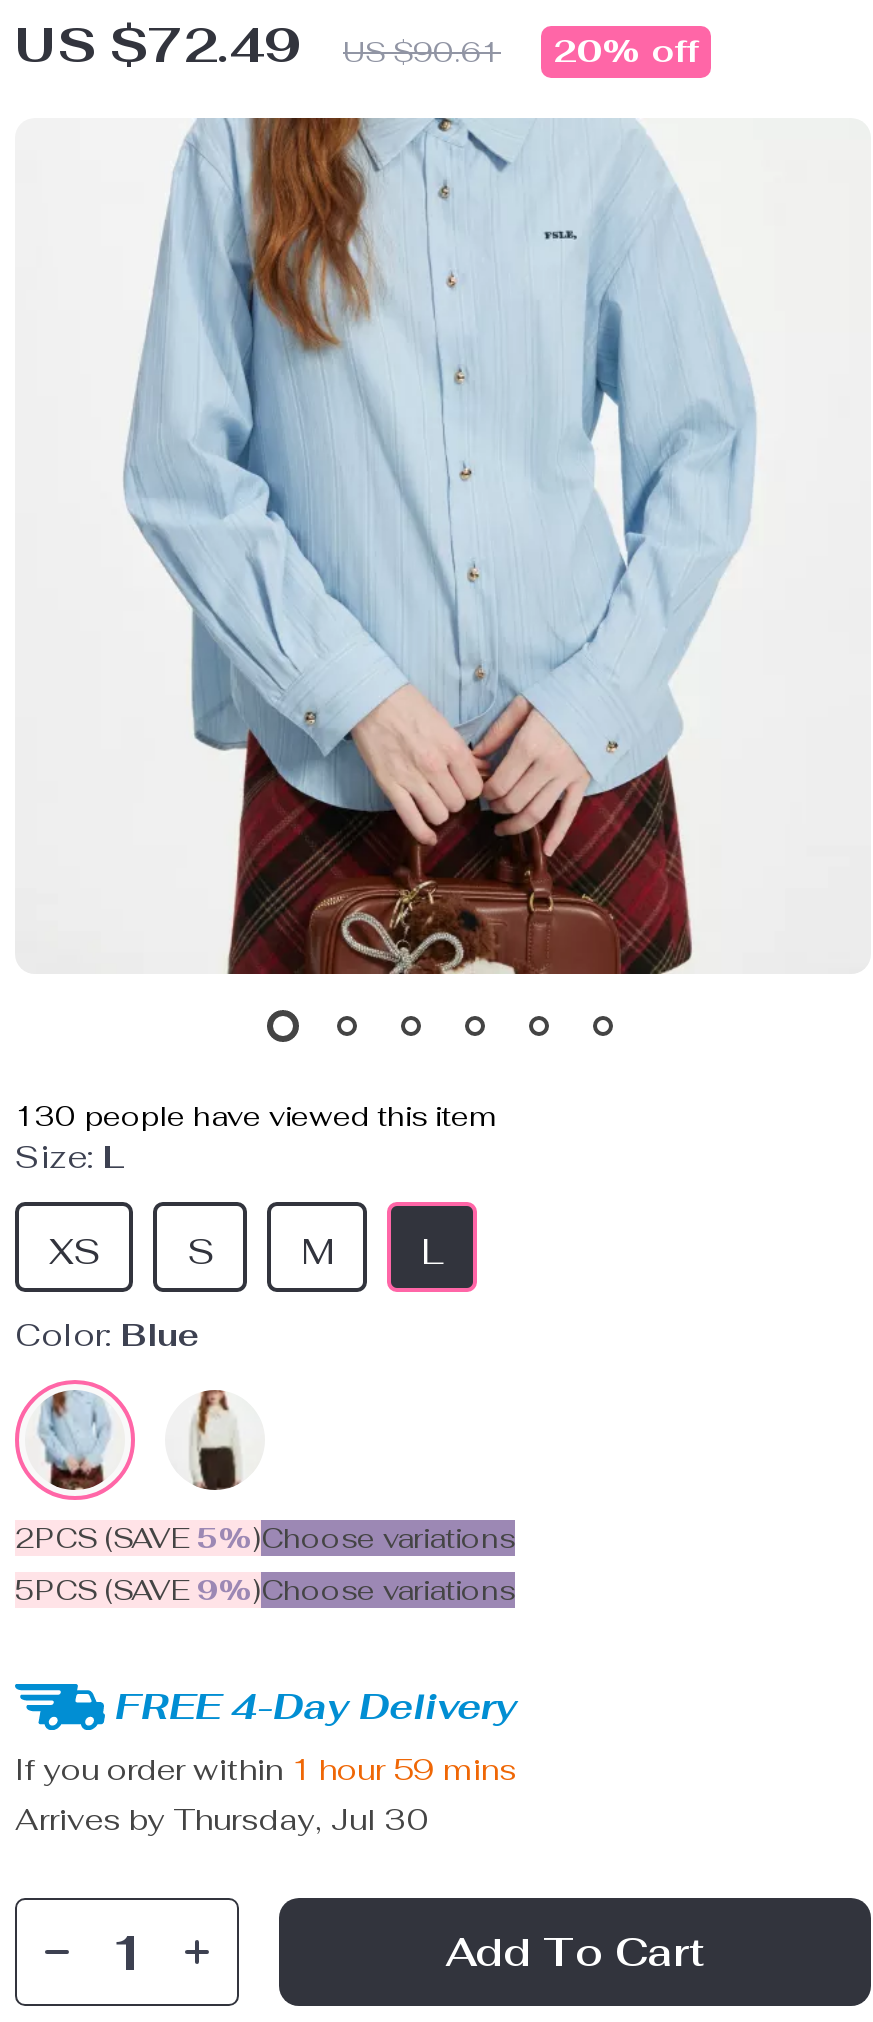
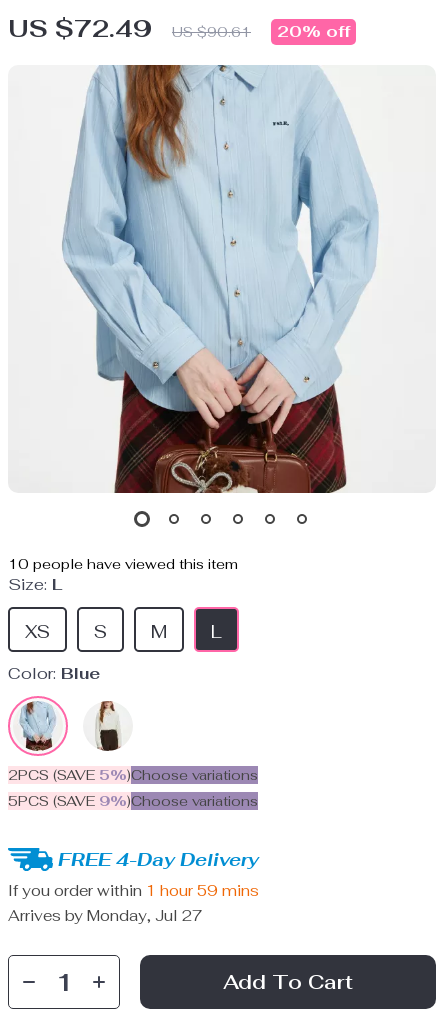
[15,1098,495,1134] 130 people have viewed this item -> [8,555,238,573] 10 people have viewed this item
[15,1800,429,1838] Arrives by Thursday, Jul 30 -> [8,906,203,925] Arrives by Monday, Jul 27

